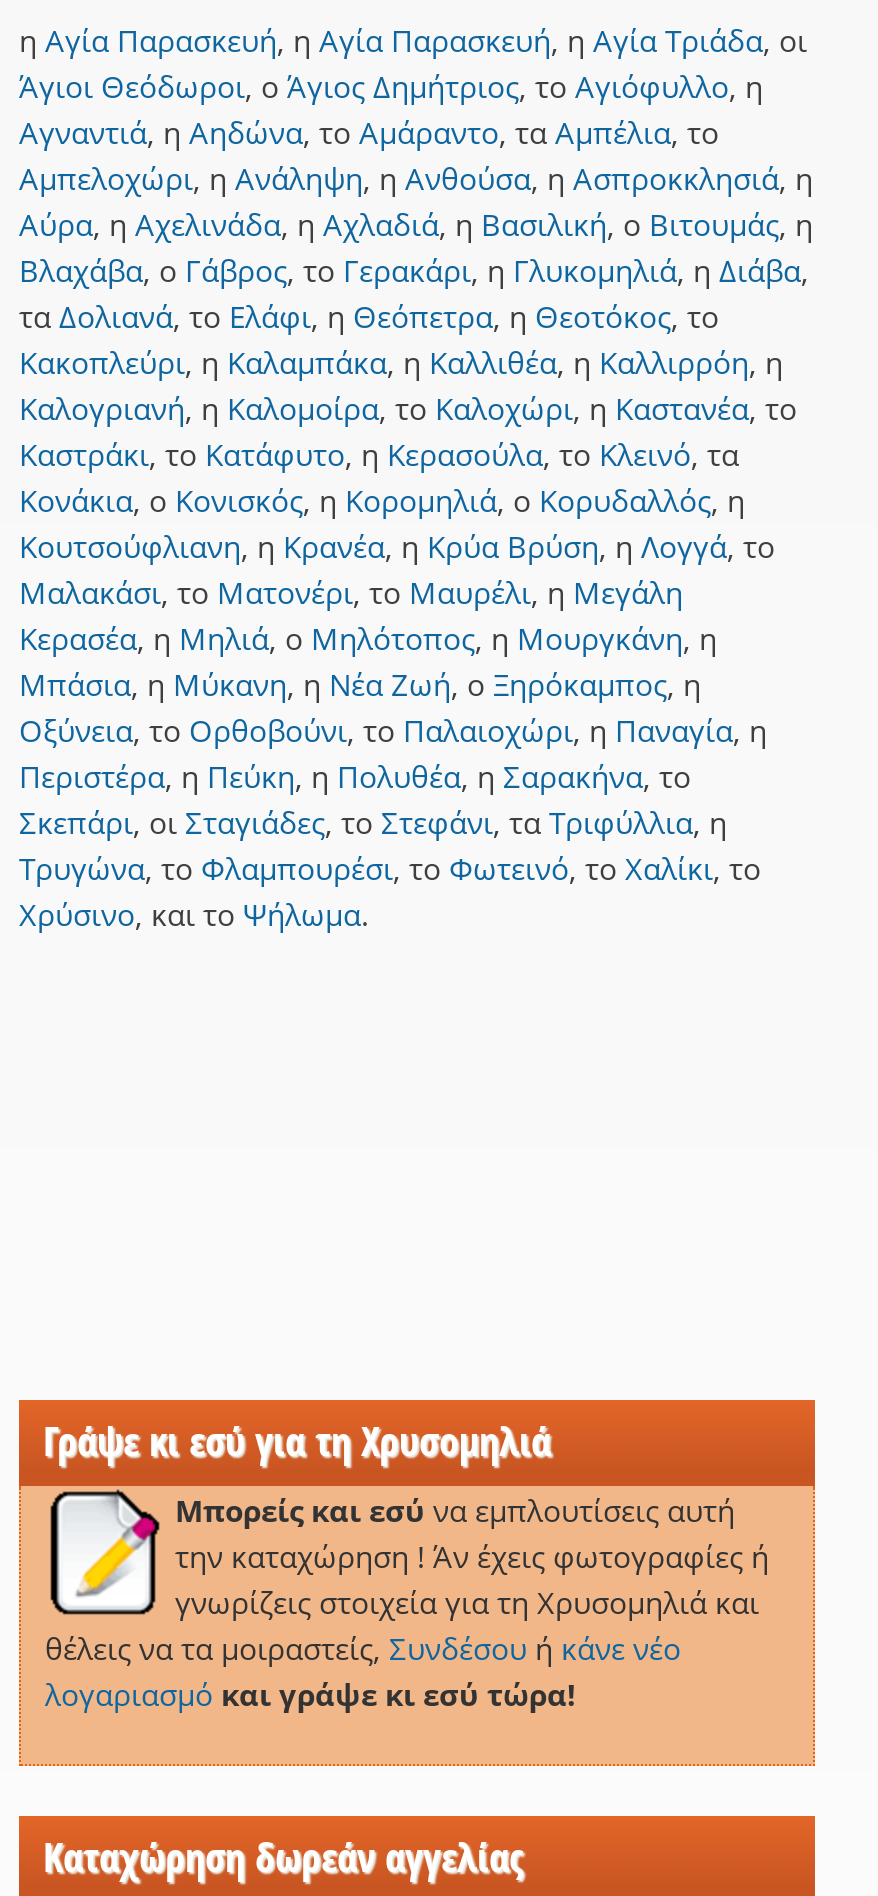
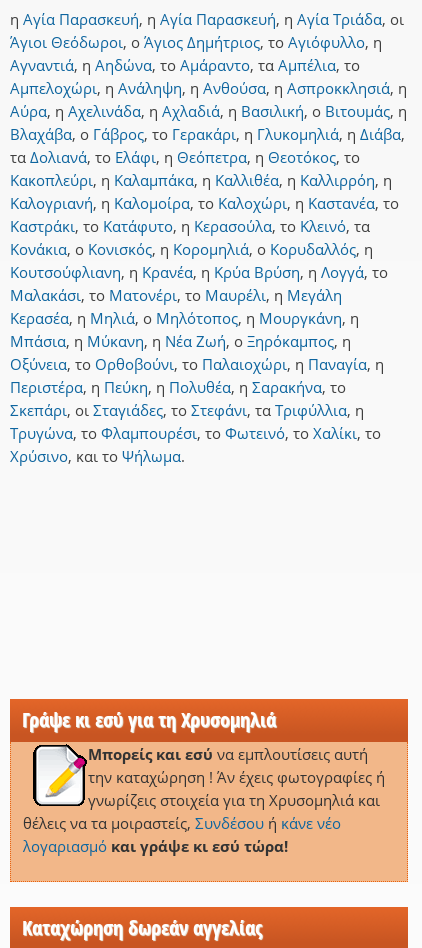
[49,1488,167,1616] [image] -> [26,743,84,807] [image]

